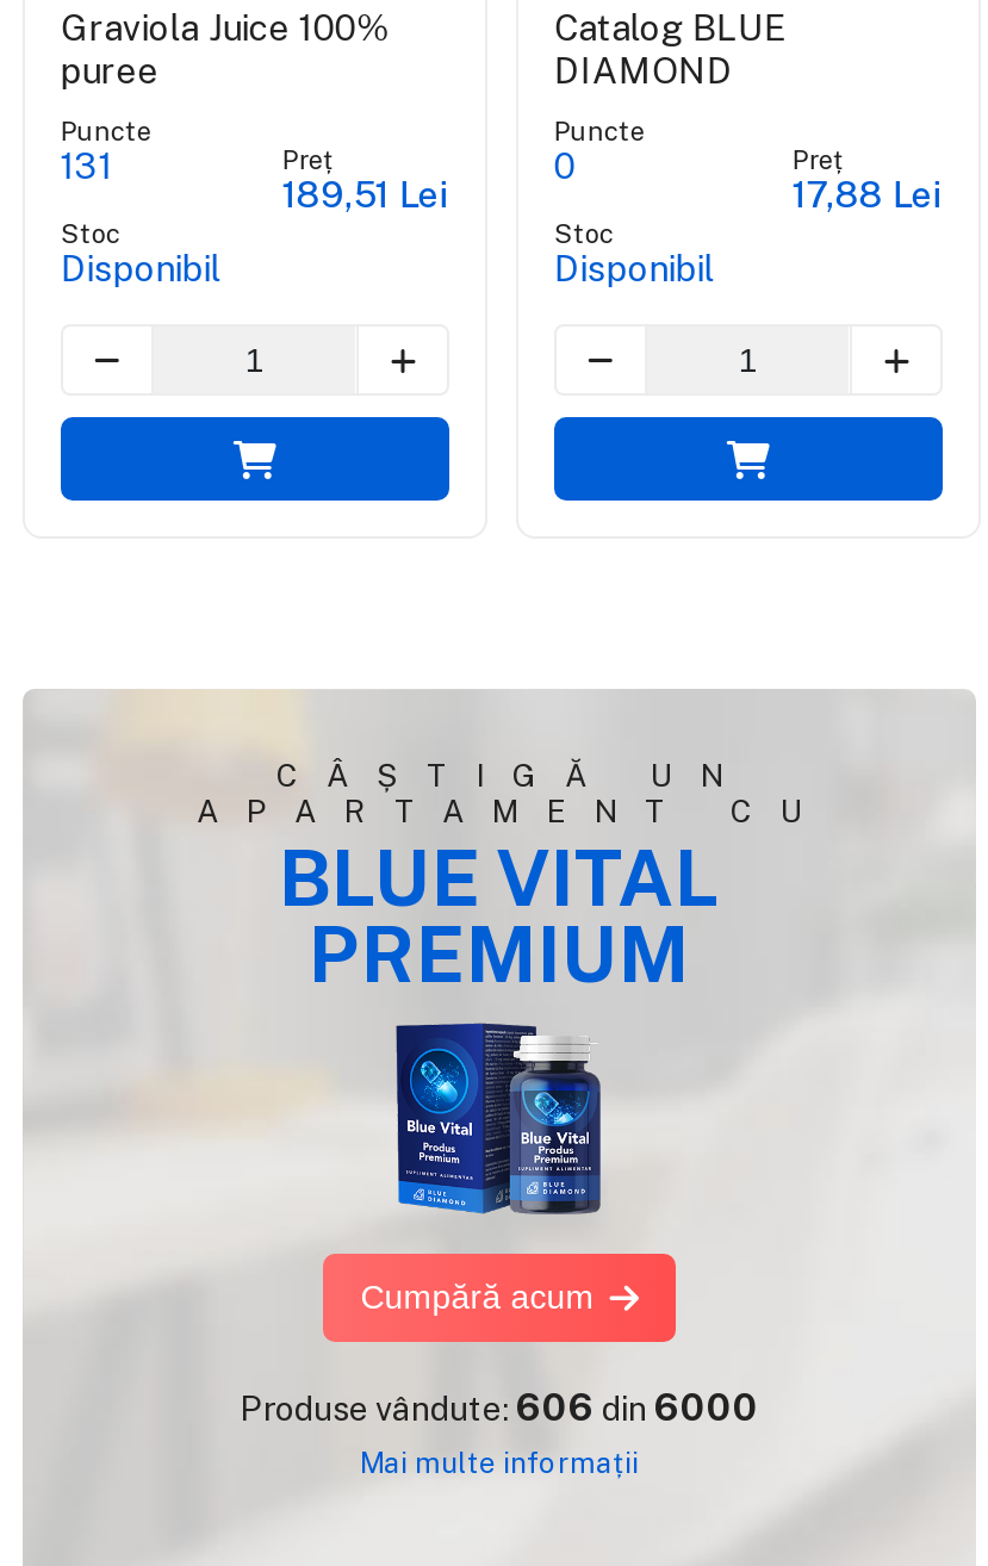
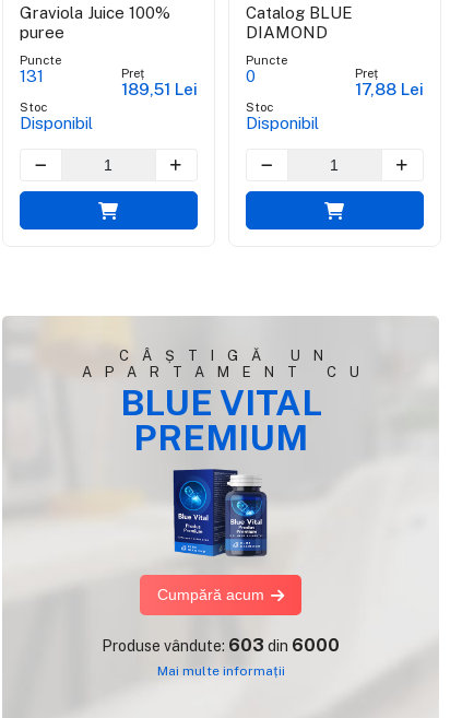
[240,1385,759,1431] Produse vândute: 606 din 6000 -> [102,635,340,656] Produse vândute: 603 din 6000

